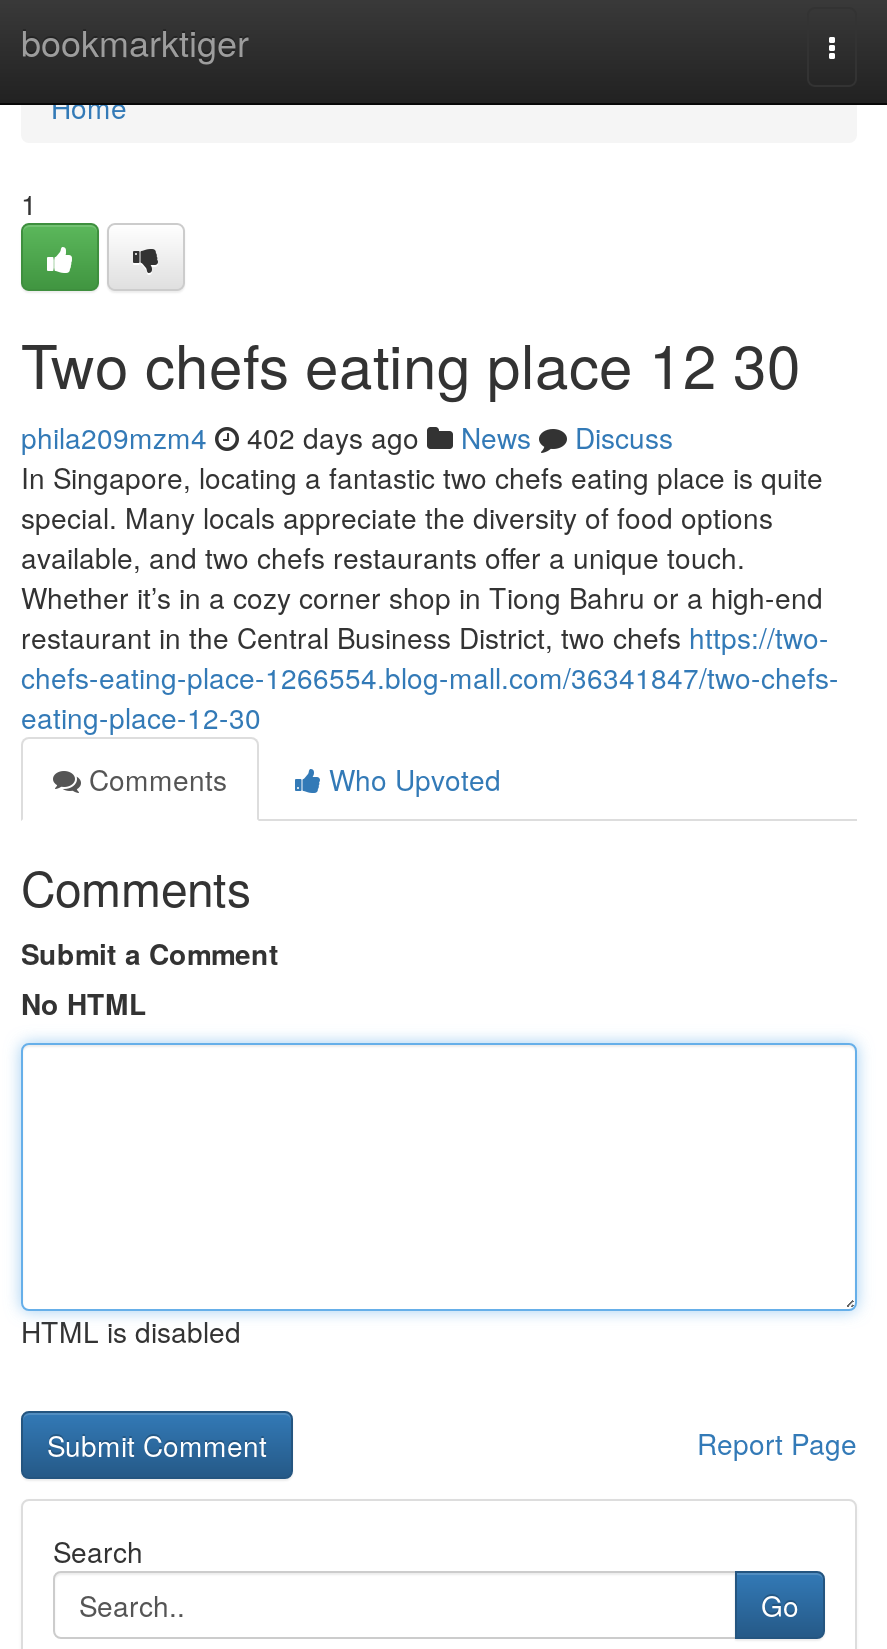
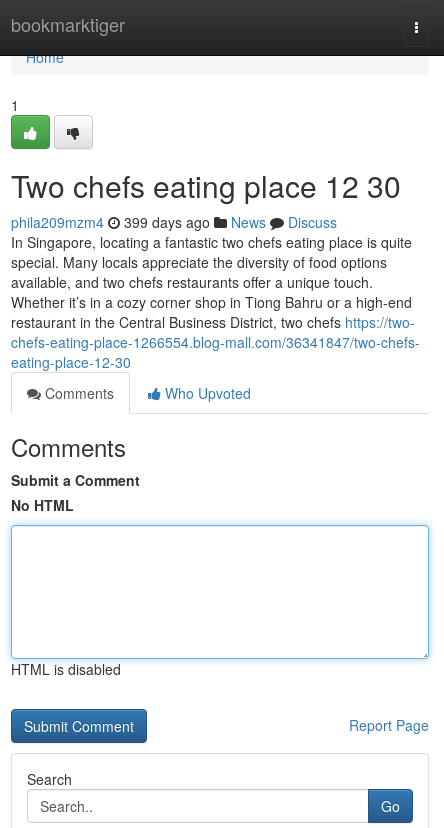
[21,417,673,457] phila209mzm4 402 days ago News Discuss -> [11,212,337,232] phila209mzm4 399 days ago News Discuss

